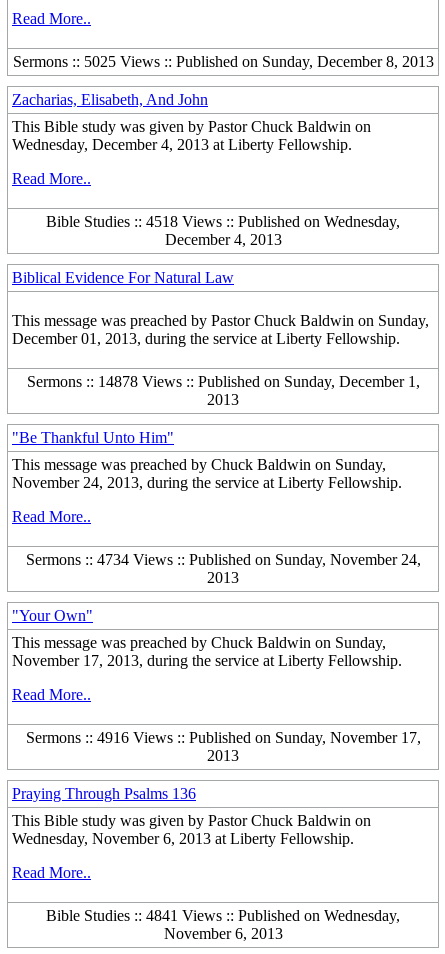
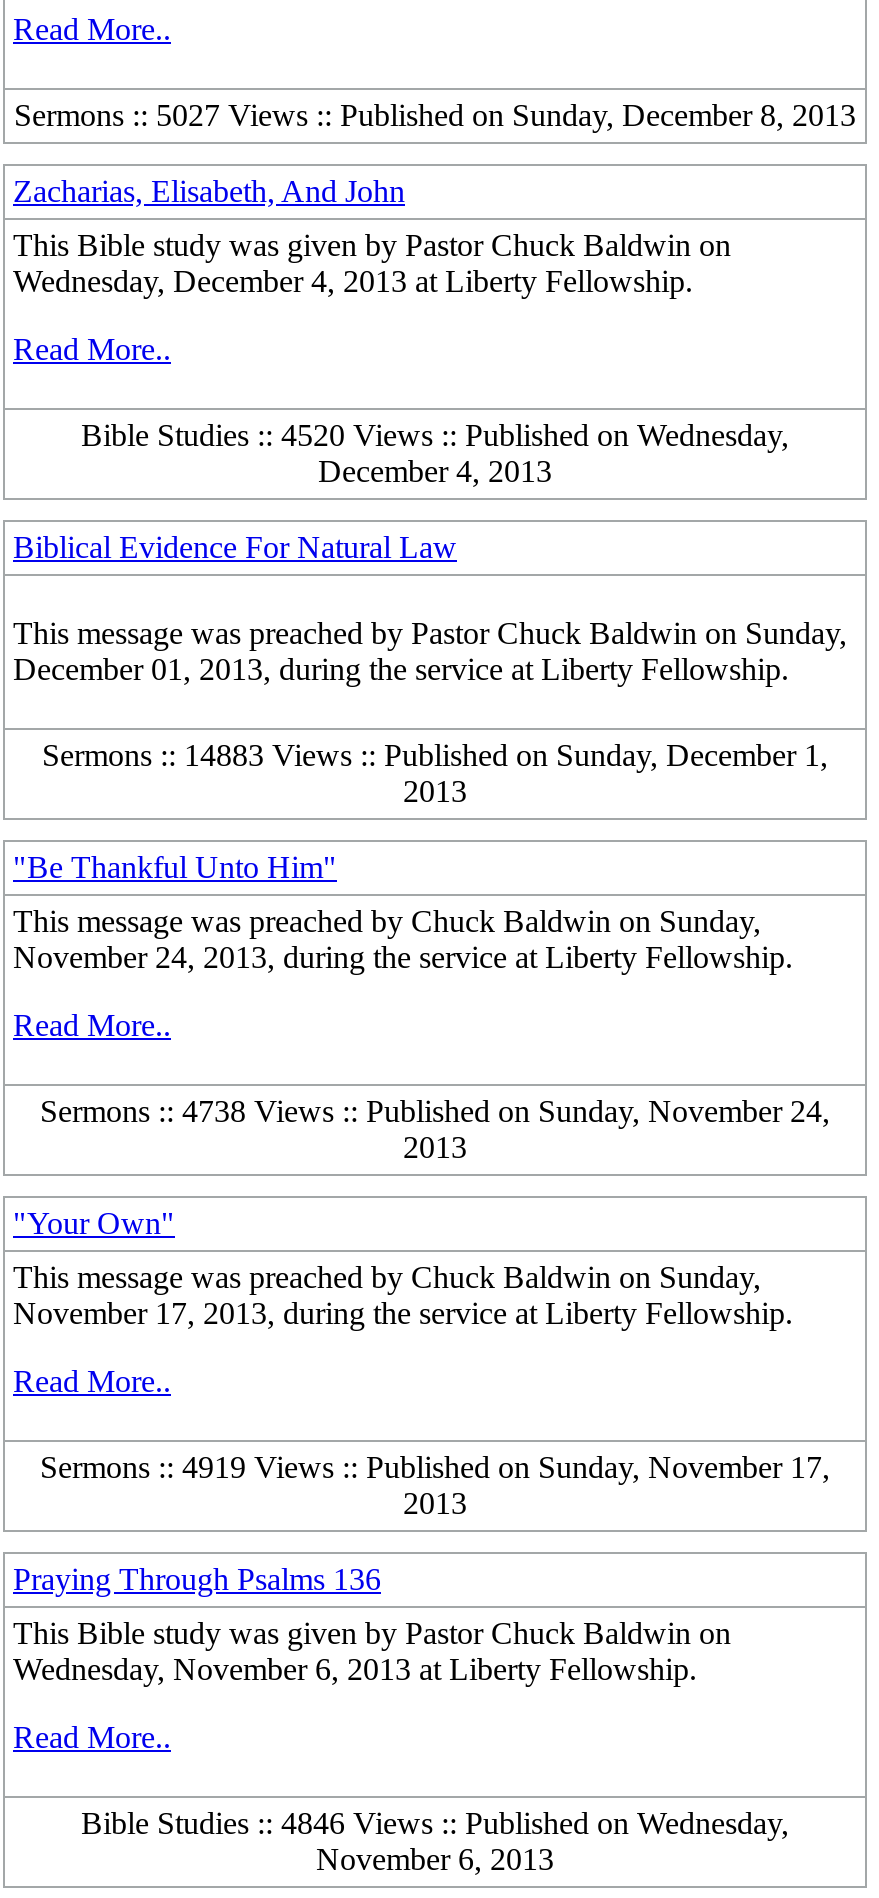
[12,53,433,70] Sermons :: 5025 Views :: Published on Sunday, December 8, 2013 -> [14,98,856,132] Sermons :: 5027 Views :: Published on Sunday, December 8, 2013
[46,213,400,230] Bible Studies :: 4518 Views :: Published on Wednesday, -> [81,418,789,452] Bible Studies :: 4520 Views :: Published on Wednesday,
[26,373,419,390] Sermons :: 14878 Views :: Published on Sunday, December 1, -> [42,738,828,772] Sermons :: 14883 Views :: Published on Sunday, December 1,
[25,551,420,568] Sermons :: 4734 Views :: Published on Sunday, November 24, -> [40,1094,830,1128] Sermons :: 4738 Views :: Published on Sunday, November 24,
[25,729,420,746] Sermons :: 4916 Views :: Published on Sunday, November 17, -> [40,1450,830,1484] Sermons :: 4919 Views :: Published on Sunday, November 17,
[46,907,400,924] Bible Studies :: 4841 Views :: Published on Wednesday, -> [81,1806,789,1840] Bible Studies :: 4846 Views :: Published on Wednesday,

